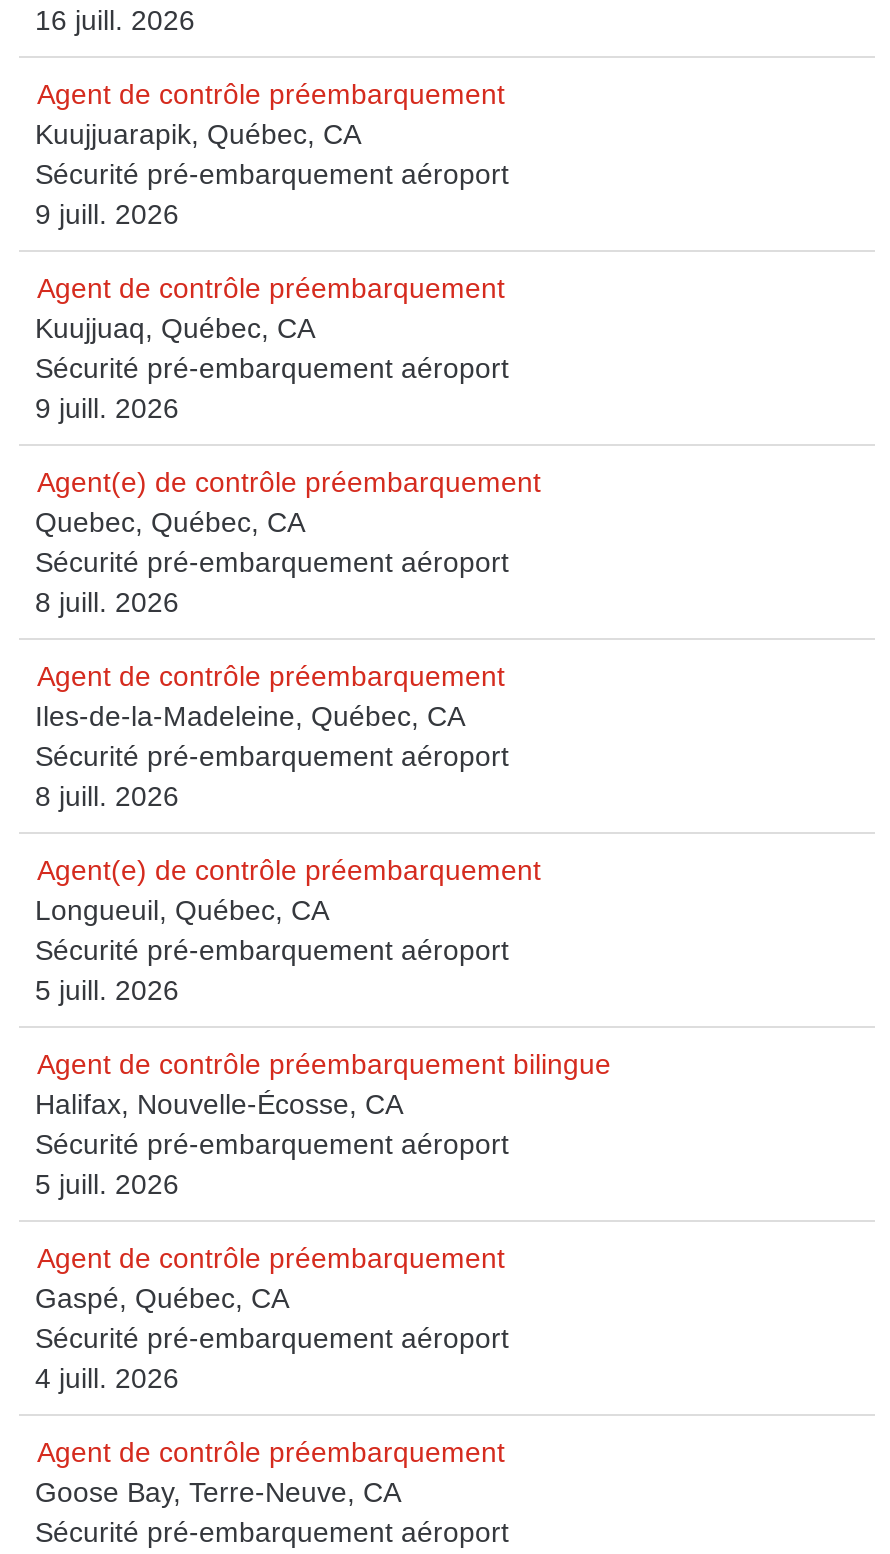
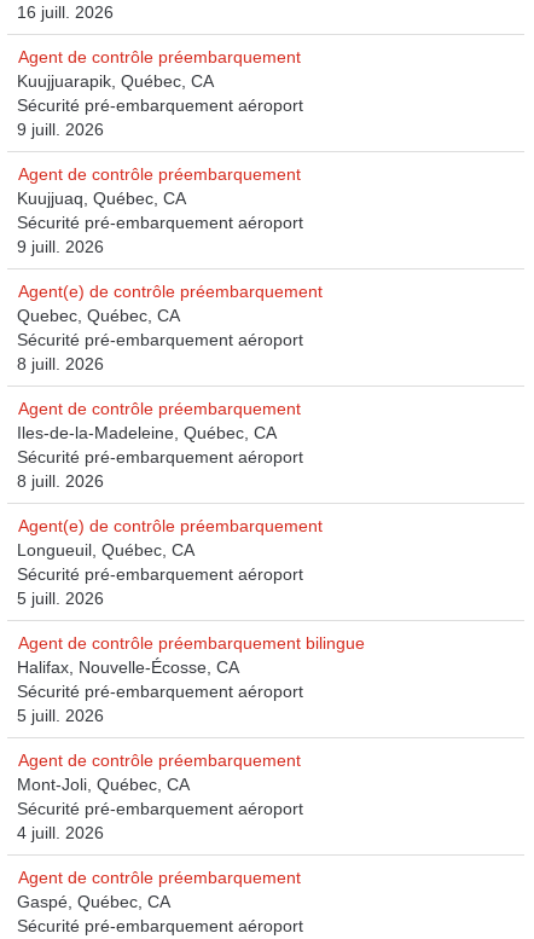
moved [35,1282,289,1314] -> [17,892,170,911]: Gaspé, Québec, CA
none -> [17,775,190,794] Mont-Joli, Québec, CA
[35,1476,401,1508] Goose Bay, Terre-Neuve, CA -> none

